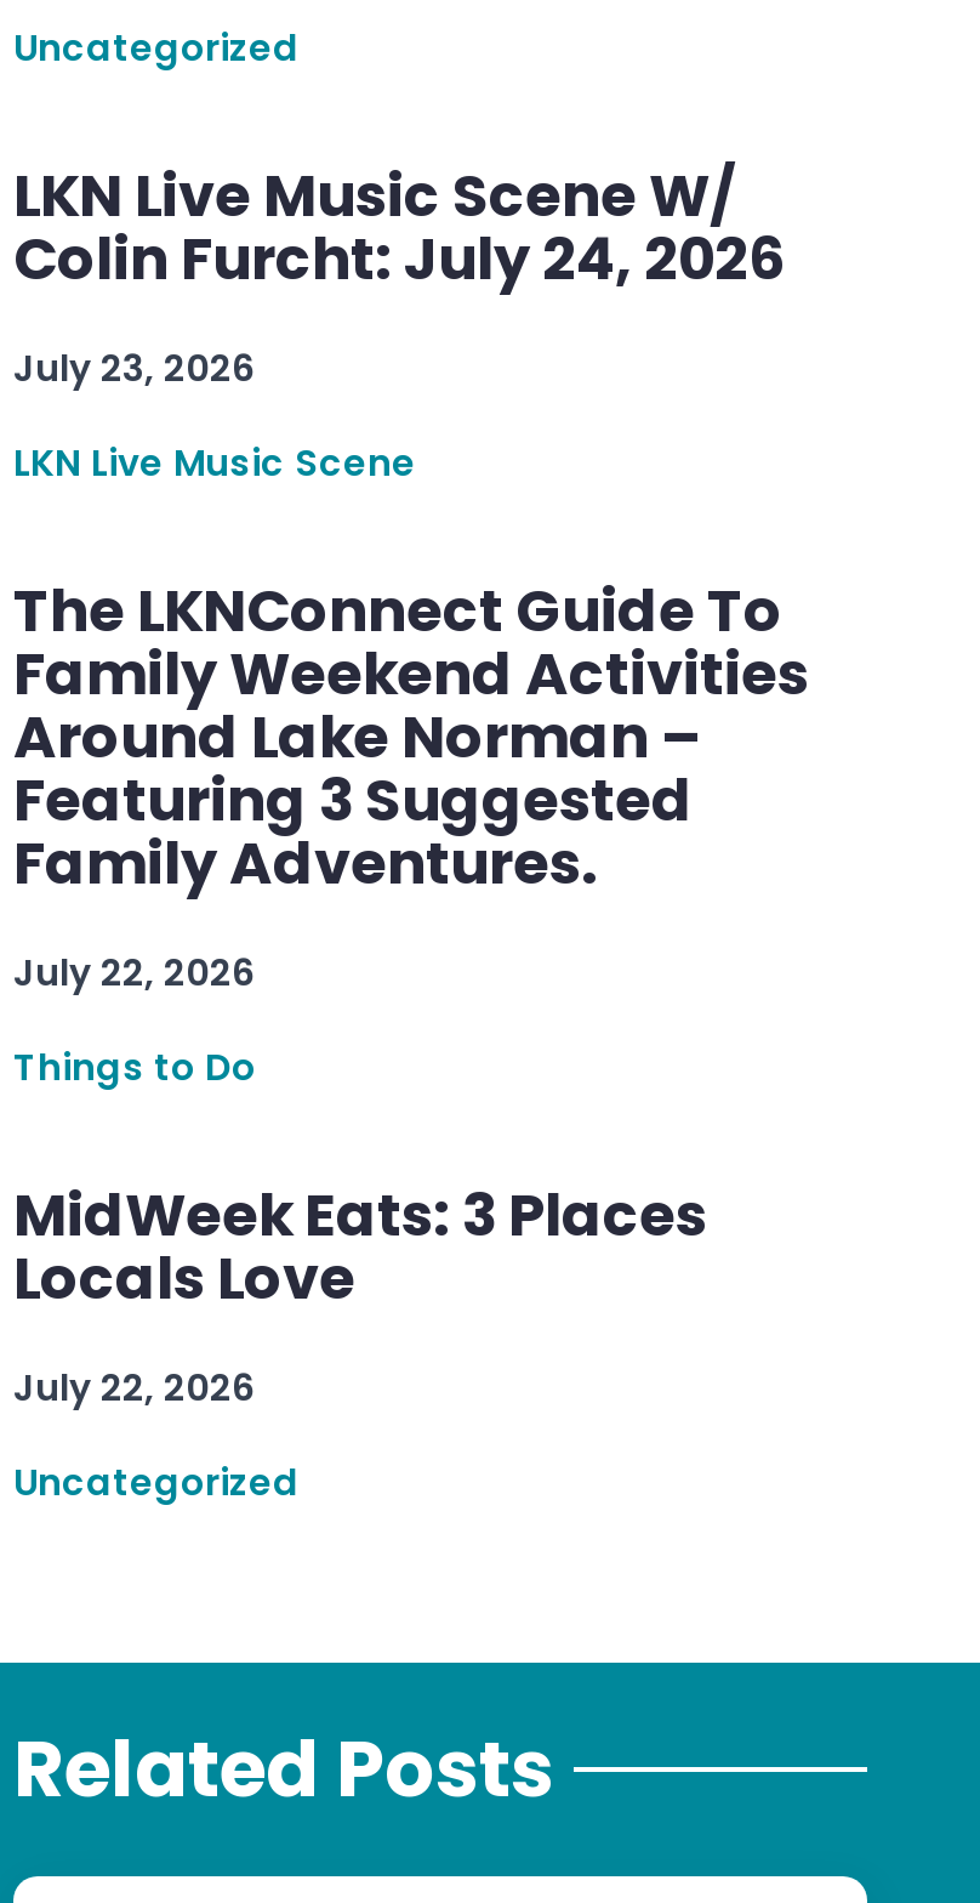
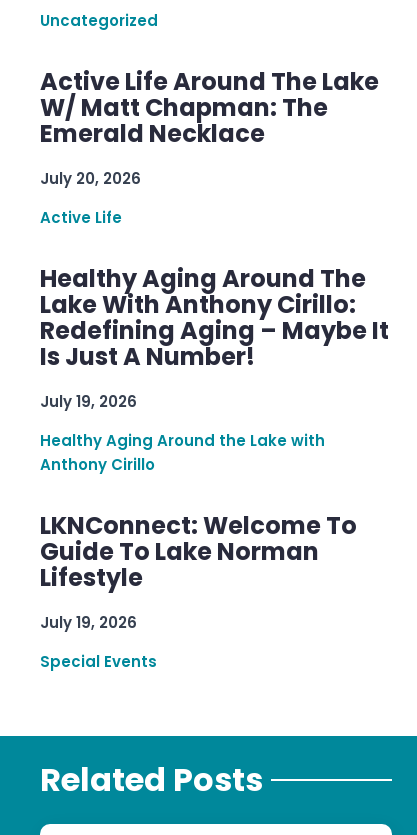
[13,154,785,298] LKN Live Music Scene W/ | Colin Furcht: July 24, 2026 -> [40,65,379,150] Active Life Around The Lake | W/ Matt Chapman: The | Emerald Necklace
[13,341,256,392] July 23, 2026 -> [40,168,141,189] July 20, 2026
[13,436,416,487] LKN Live Music Scene -> [40,207,122,228] Active Life
[13,569,809,902] The LKNConnect Guide To | Family Weekend Activities | Around Lake Norman – | Featuring 3 Suggested | Family Adventures. -> [40,262,389,373] Healthy Aging Around The | Lake With Anthony Cirillo: | Redefining Aging – Maybe It | Is Just A Number!
[13,946,256,997] July 22, 2026 -> [40,391,137,412] July 19, 2026
[13,1040,256,1091] Things to Do -> [40,430,325,475] Healthy Aging Around the Lake with | Anthony Cirillo
[13,1174,707,1317] MidWeek Eats: 3 Places | Locals Love -> [40,509,357,594] LKNConnect: Welcome To | Guide To Lake Norman | Lifestyle
[13,1361,256,1412] July 22, 2026 -> [40,612,137,633] July 19, 2026
[13,1455,300,1506] Uncategorized -> [40,651,157,672] Special Events

